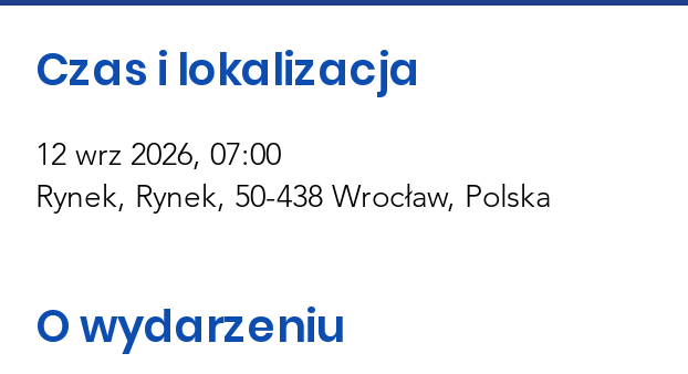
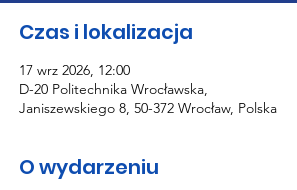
[35,134,551,216] 12 wrz 2026, 07:00 | Rynek, Rynek, 50-438 Wrocław, Polska -> [19,61,277,117] 17 wrz 2026, 12:00 | D-20 Politechnika Wrocławska, | Janiszewskiego 8, 50-372 Wrocław, Polska

